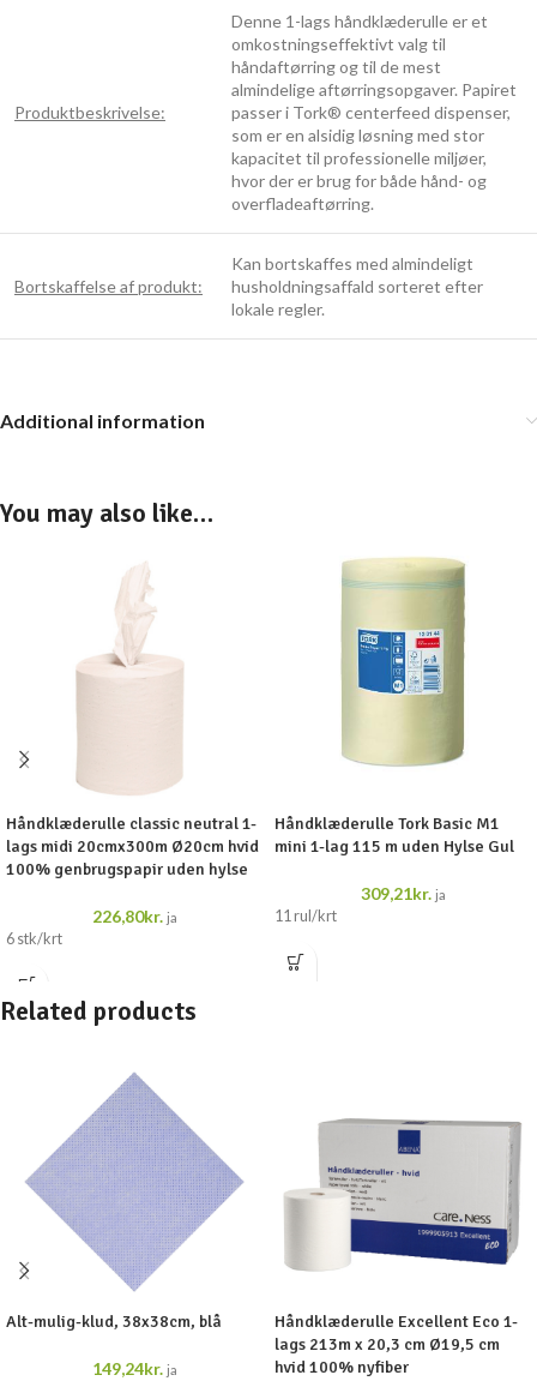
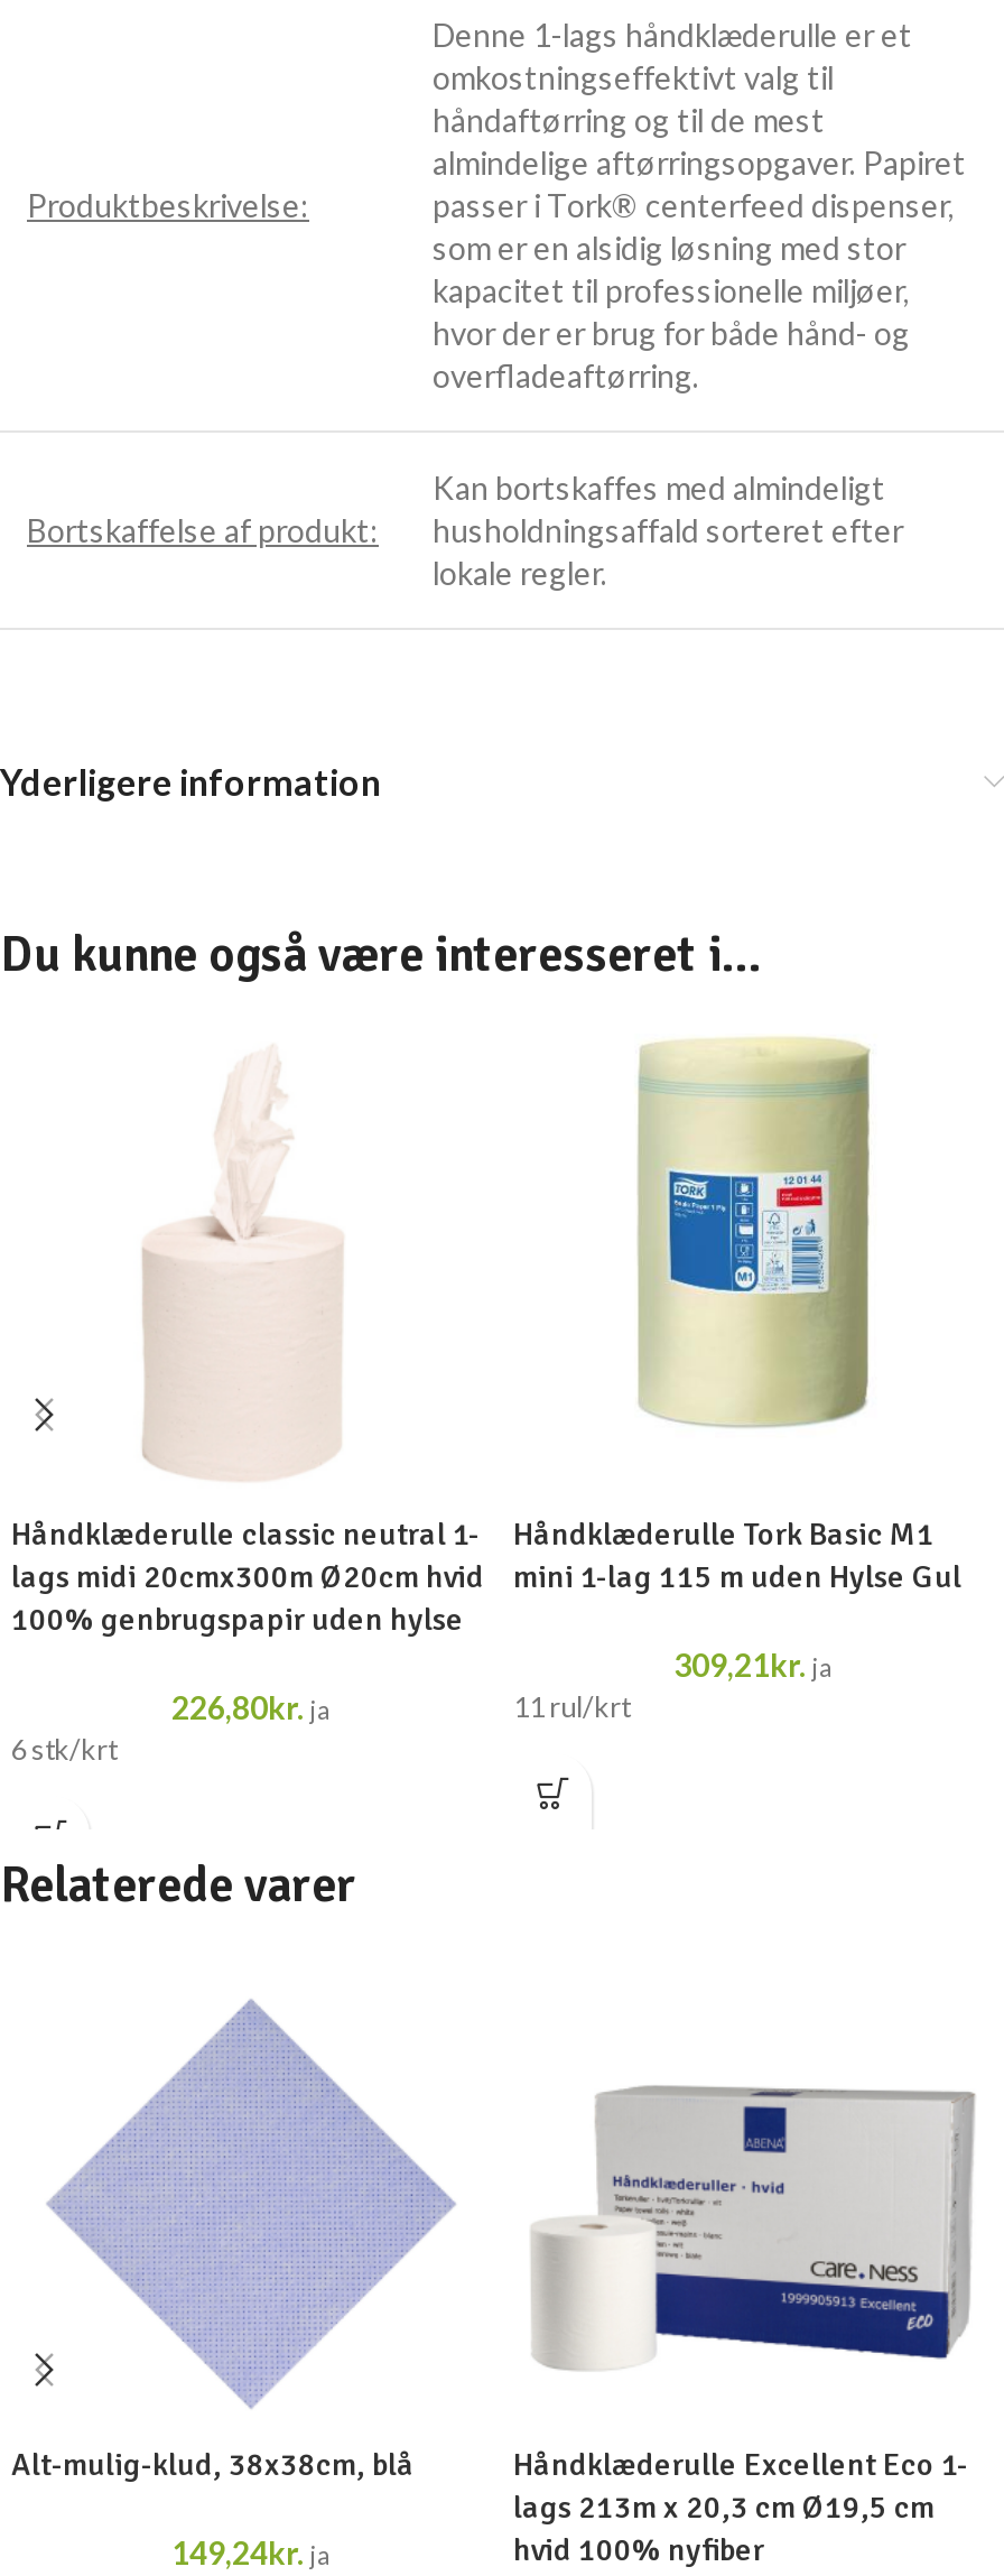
[0,410,205,432] Additional information -> [0,761,381,803] Yderligere information
[0,497,213,529] You may also like… -> [0,924,760,985] Du kunne også være interesseret i…
[0,995,197,1027] Related products -> [0,1855,356,1915] Relaterede varer

